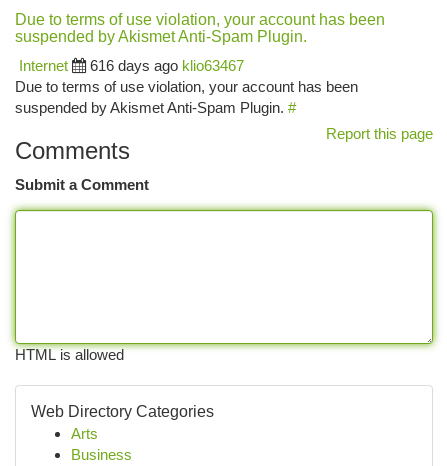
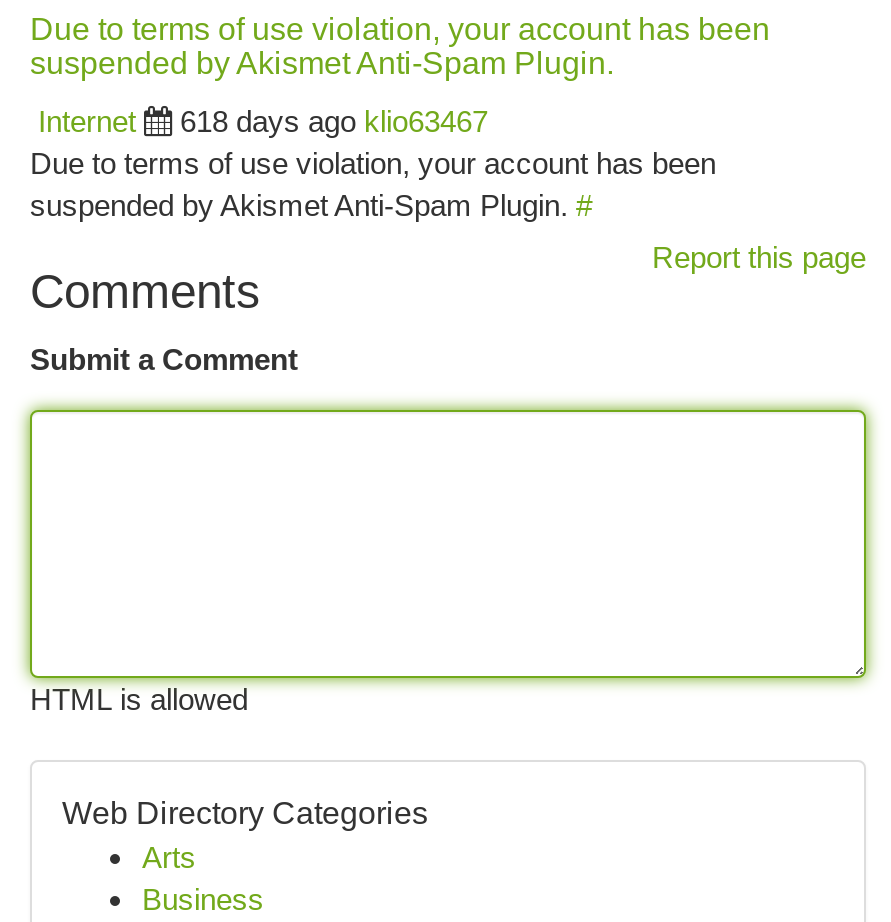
[19,57,244,74] Internet 616 days ago klio63467 -> [38,104,488,138] Internet 618 days ago klio63467

